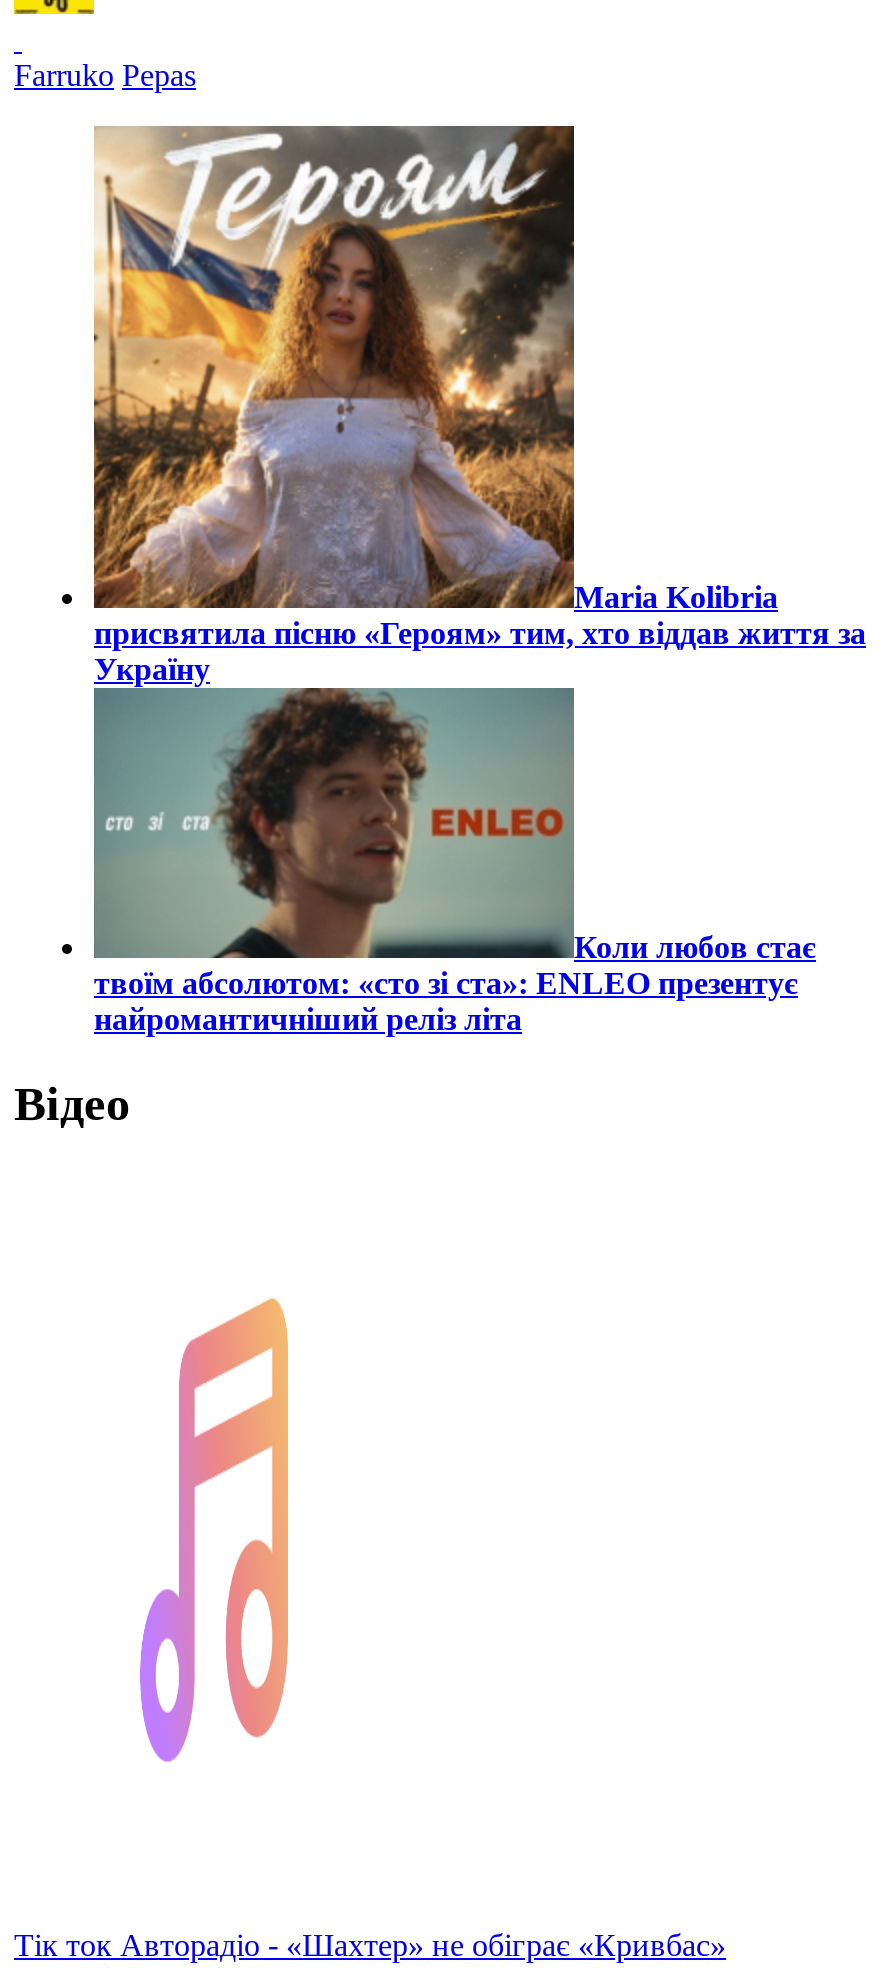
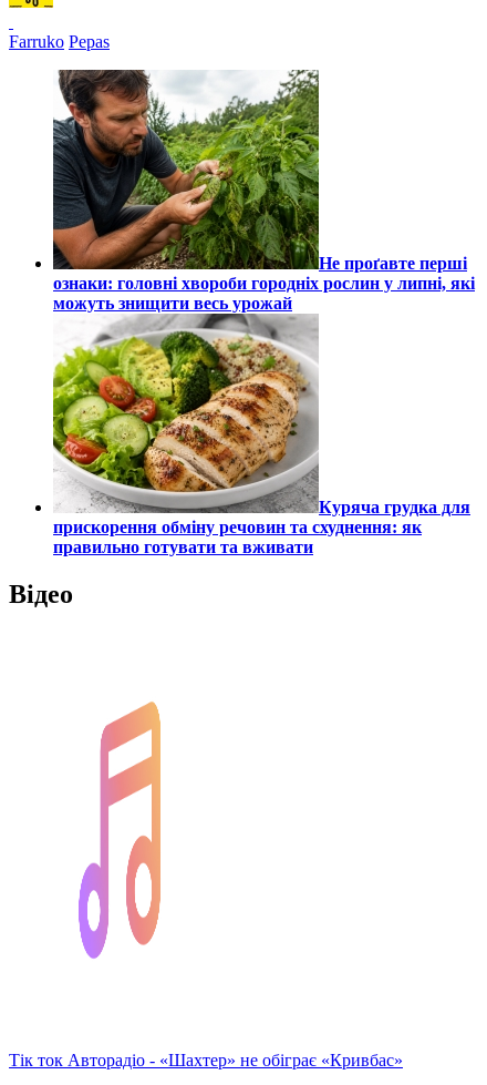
[92,124,576,480] [image] -> [52,70,319,266] [image]
[94,580,866,686] Maria Kolibria | присвятила пісню «Героям» тим, хто віддав життя за | Україну -> [53,254,475,313] Не проґавте перші | ознаки: головні хвороби городніх рослин у липні, які | можуть знищити весь урожай
[92,666,816,1036] [image] | Коли любов стає | твоїм абсолютом: «сто зі ста»: ENLEO презентує | найромантичніший реліз літа -> [52,369,470,557] [image] | Куряча грудка для | прискорення обміну речовин та схуднення: як | правильно готувати та вживати

